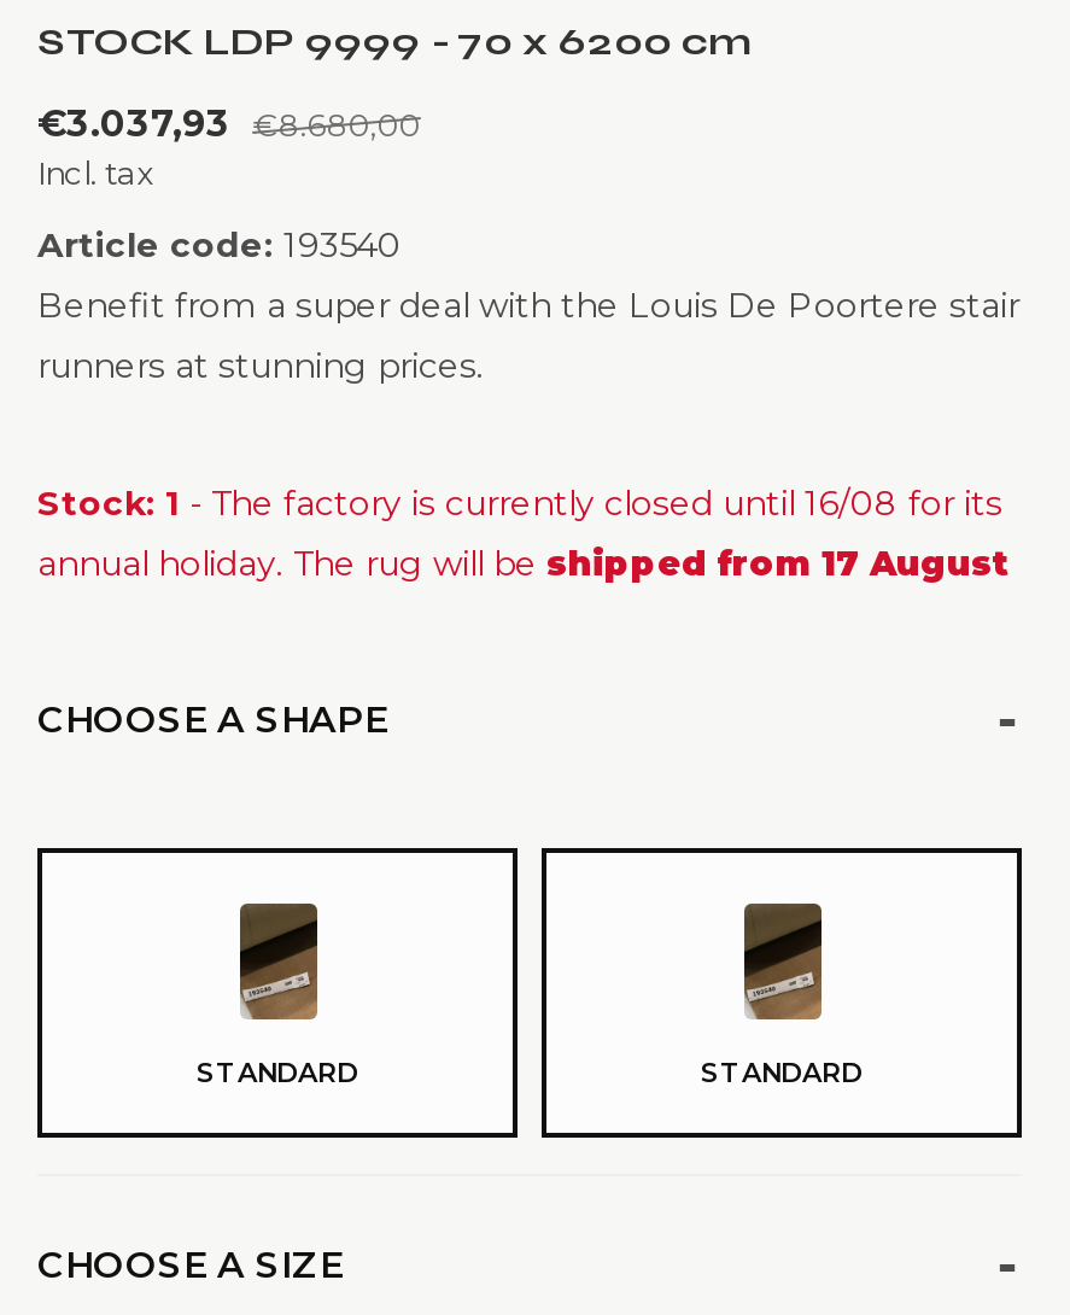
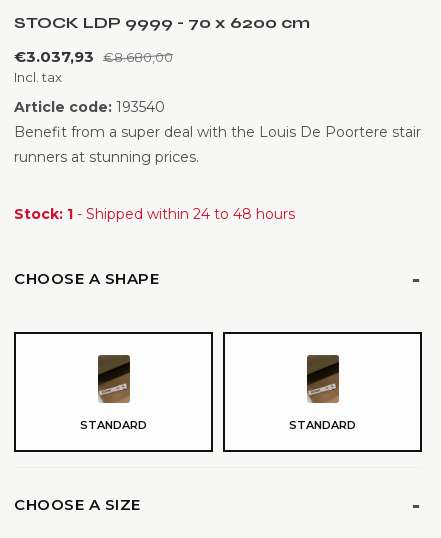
[37,481,1007,584] Stock: 1 - The factory is currently closed until 16/08 for its | annual holiday. The rug will be shipped from 17 August -> [14,205,295,223] Stock: 1 - Shipped within 24 to 48 hours

